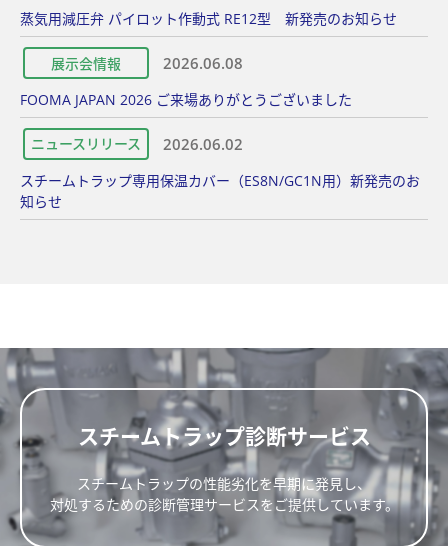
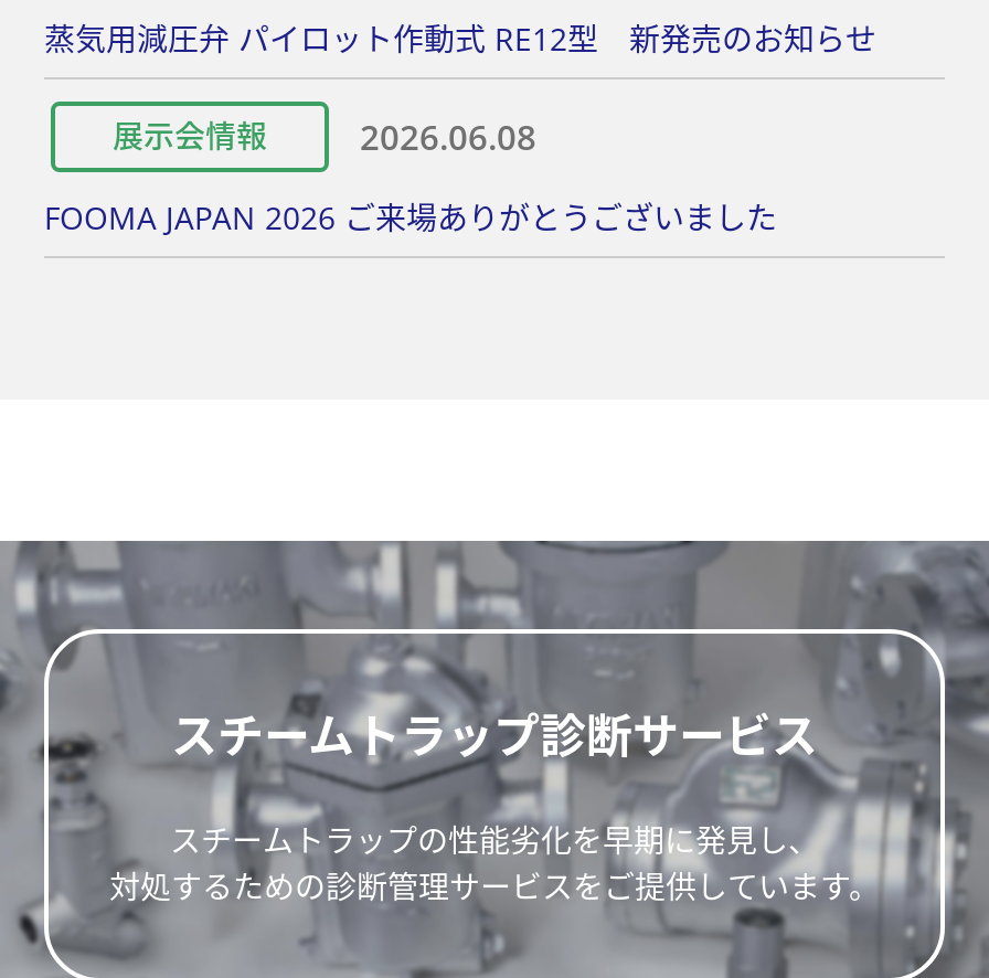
[20,134,420,211] ニュースリリース | 2026.06.02 | スチームトラップ専用保温カバー（ES8N/GC1N用）新発売のお | 知らせ -> none

